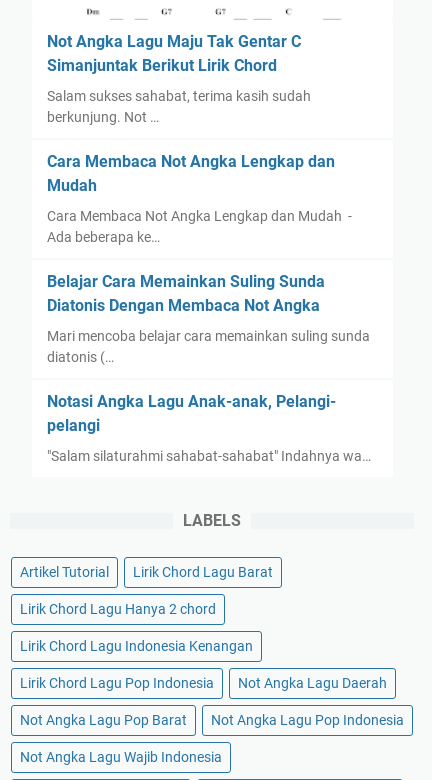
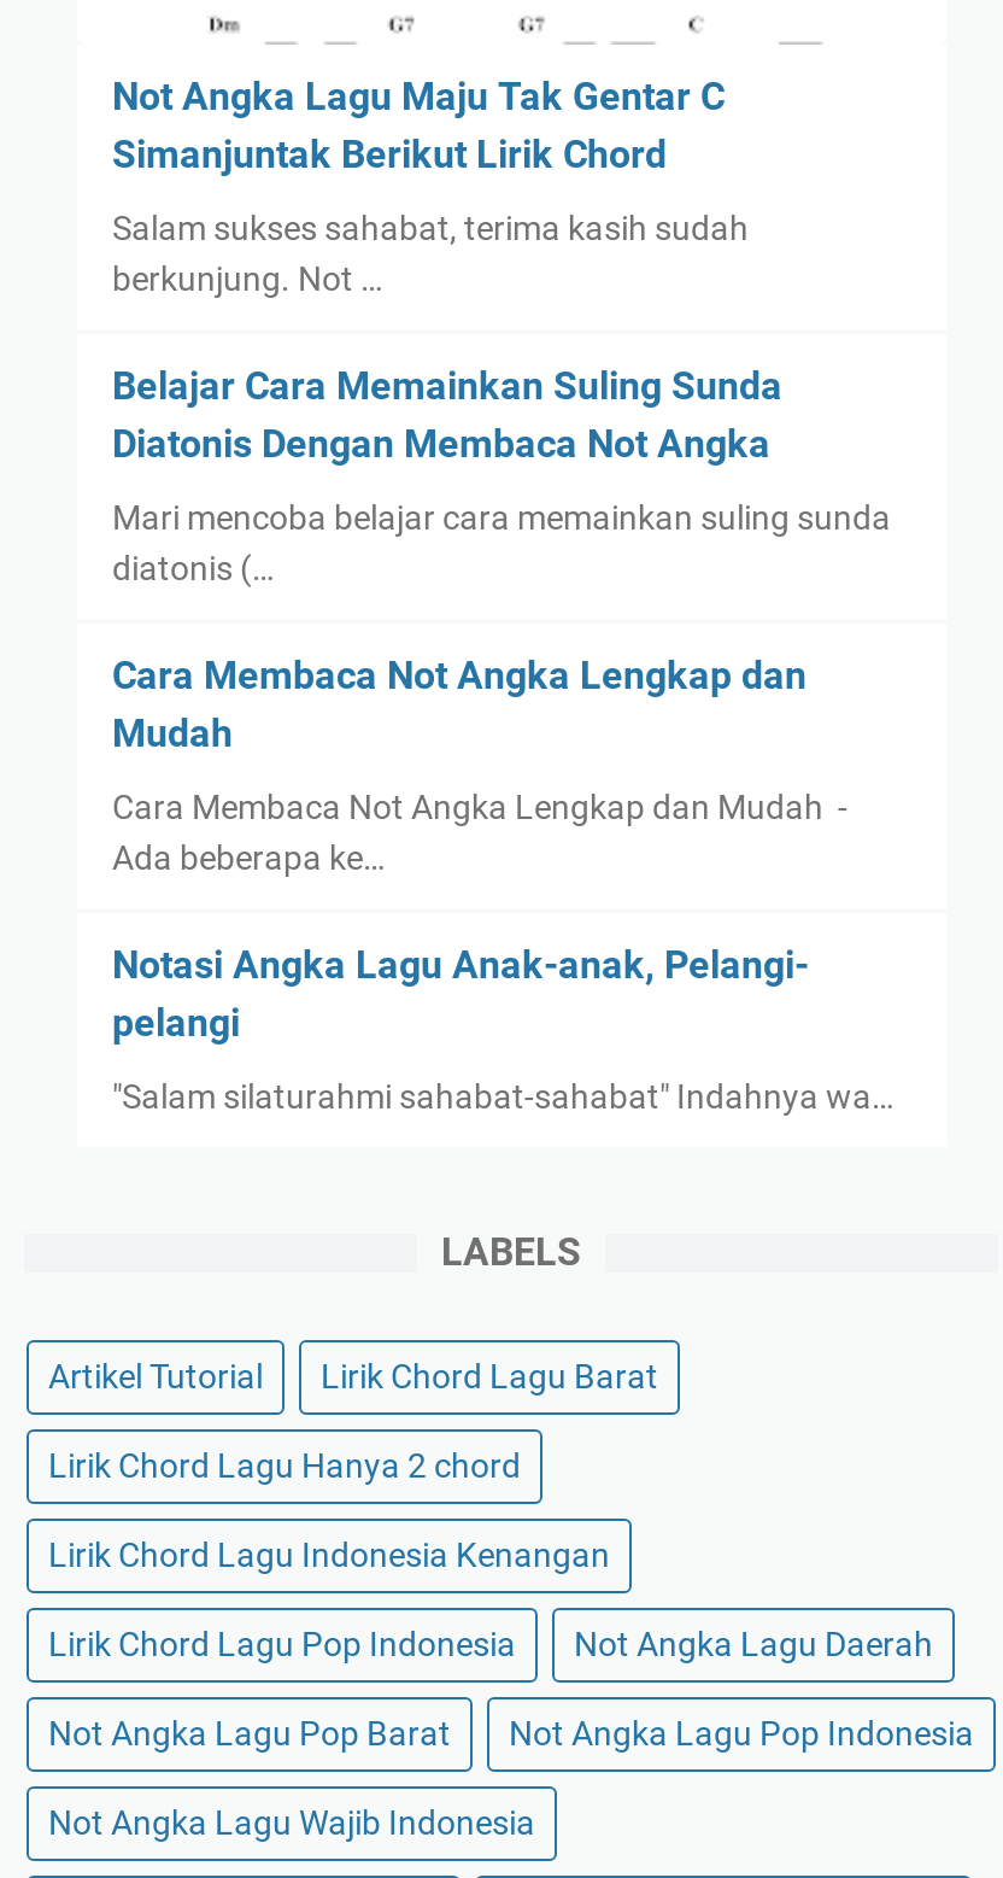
moved [46,152,351,245] -> [112,652,847,877]: Cara Membaca Not Angka Lengkap dan | Mudah | Cara Membaca Not Angka Lengkap dan Mudah - | Ada beberapa ke…
moved [46,272,369,365] -> [112,363,891,587]: Belajar Cara Memainkan Suling Sunda | Diatonis Dengan Membaca Not Angka | Mari mencoba belajar cara memainkan suling sunda | diatonis (…

